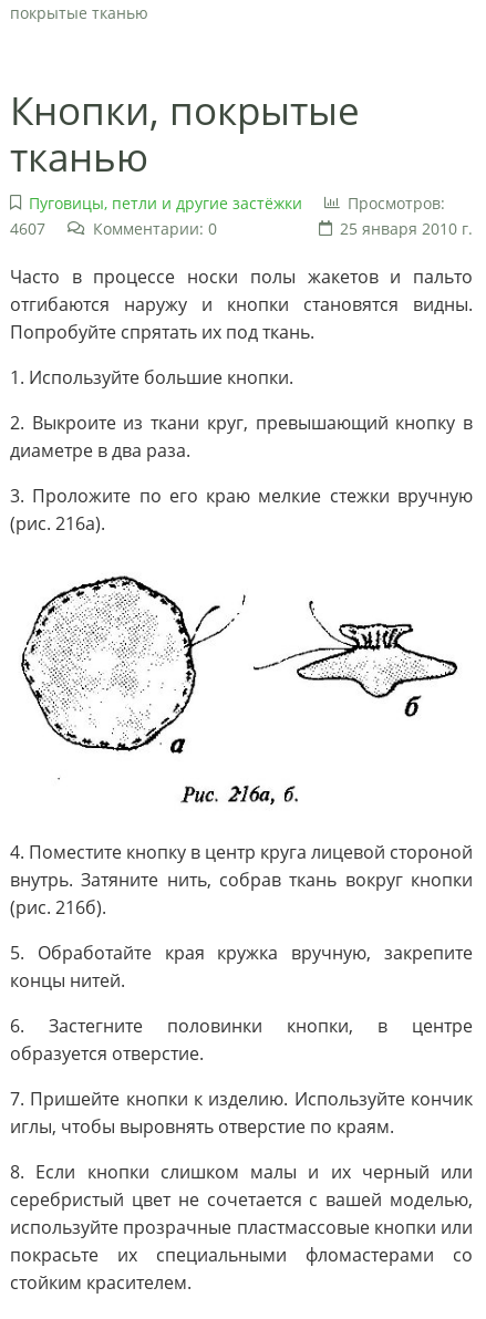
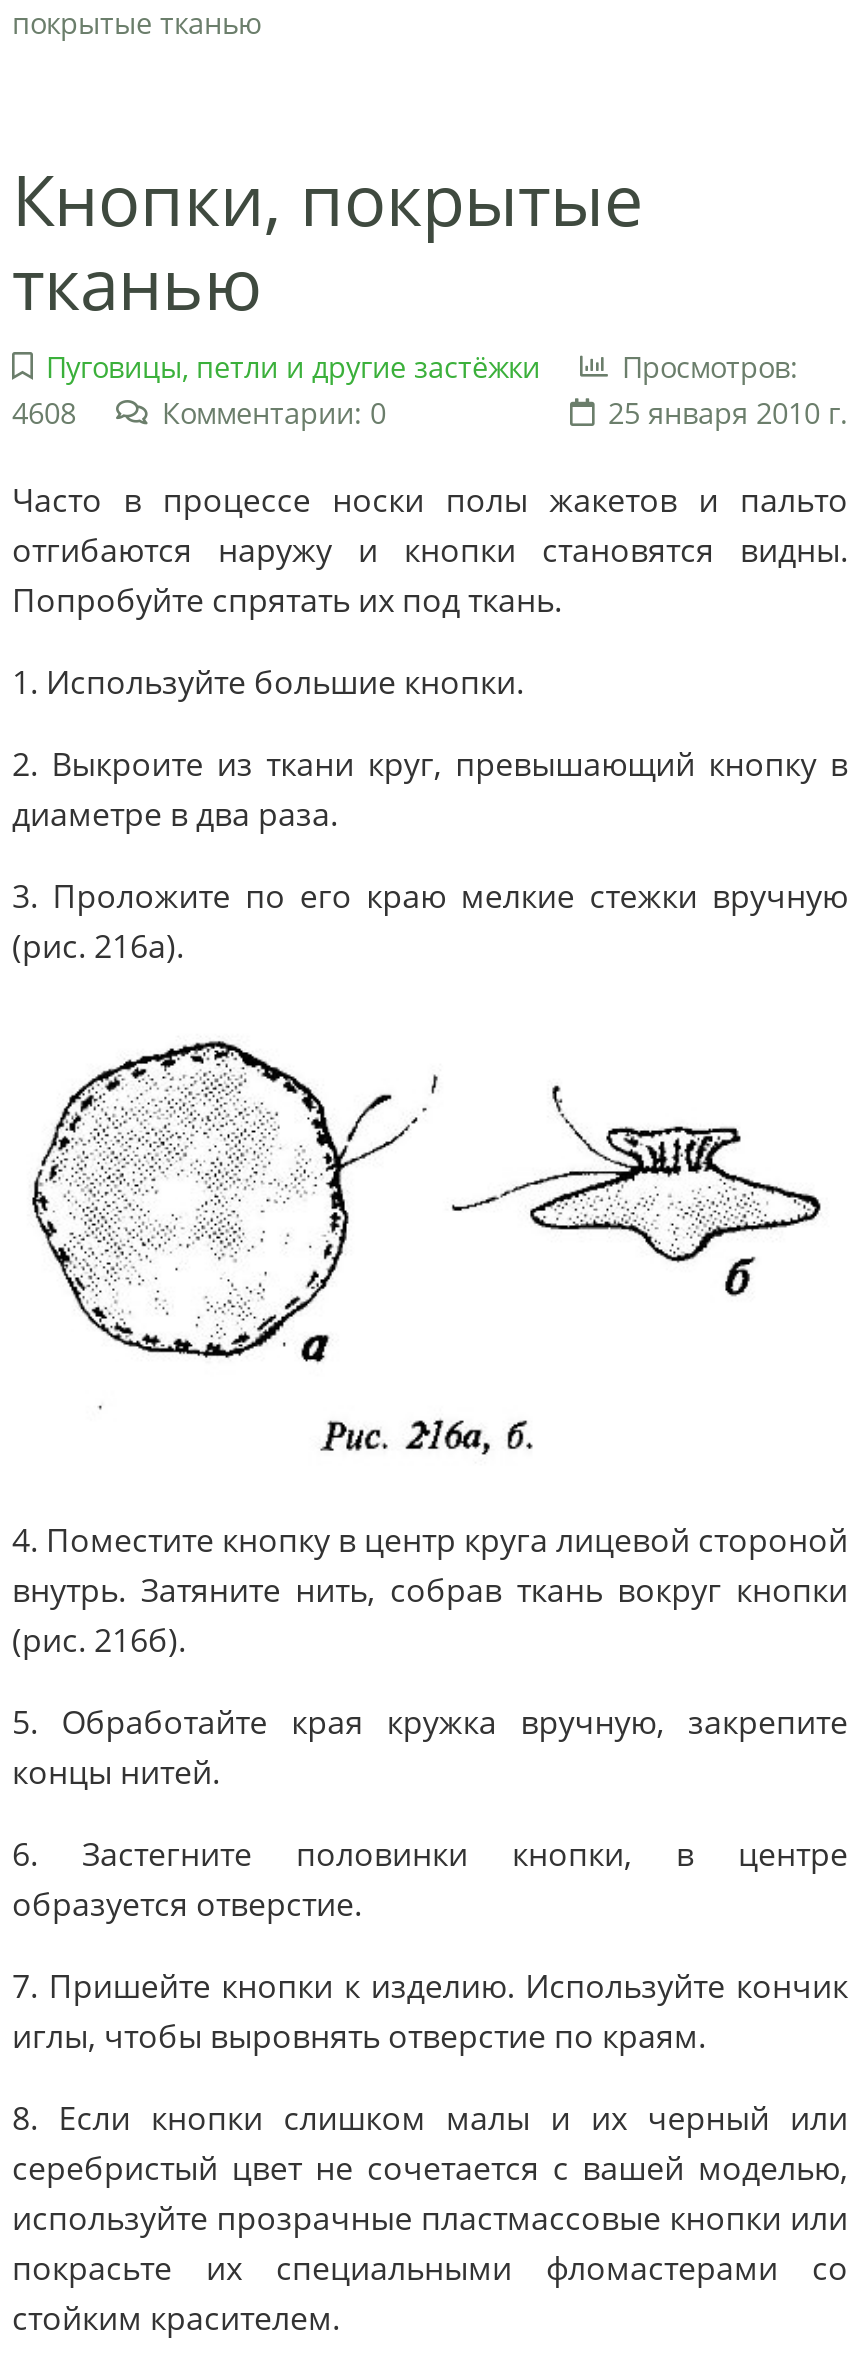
[10,218,45,239] 4607 -> [12,394,76,432] 4608

